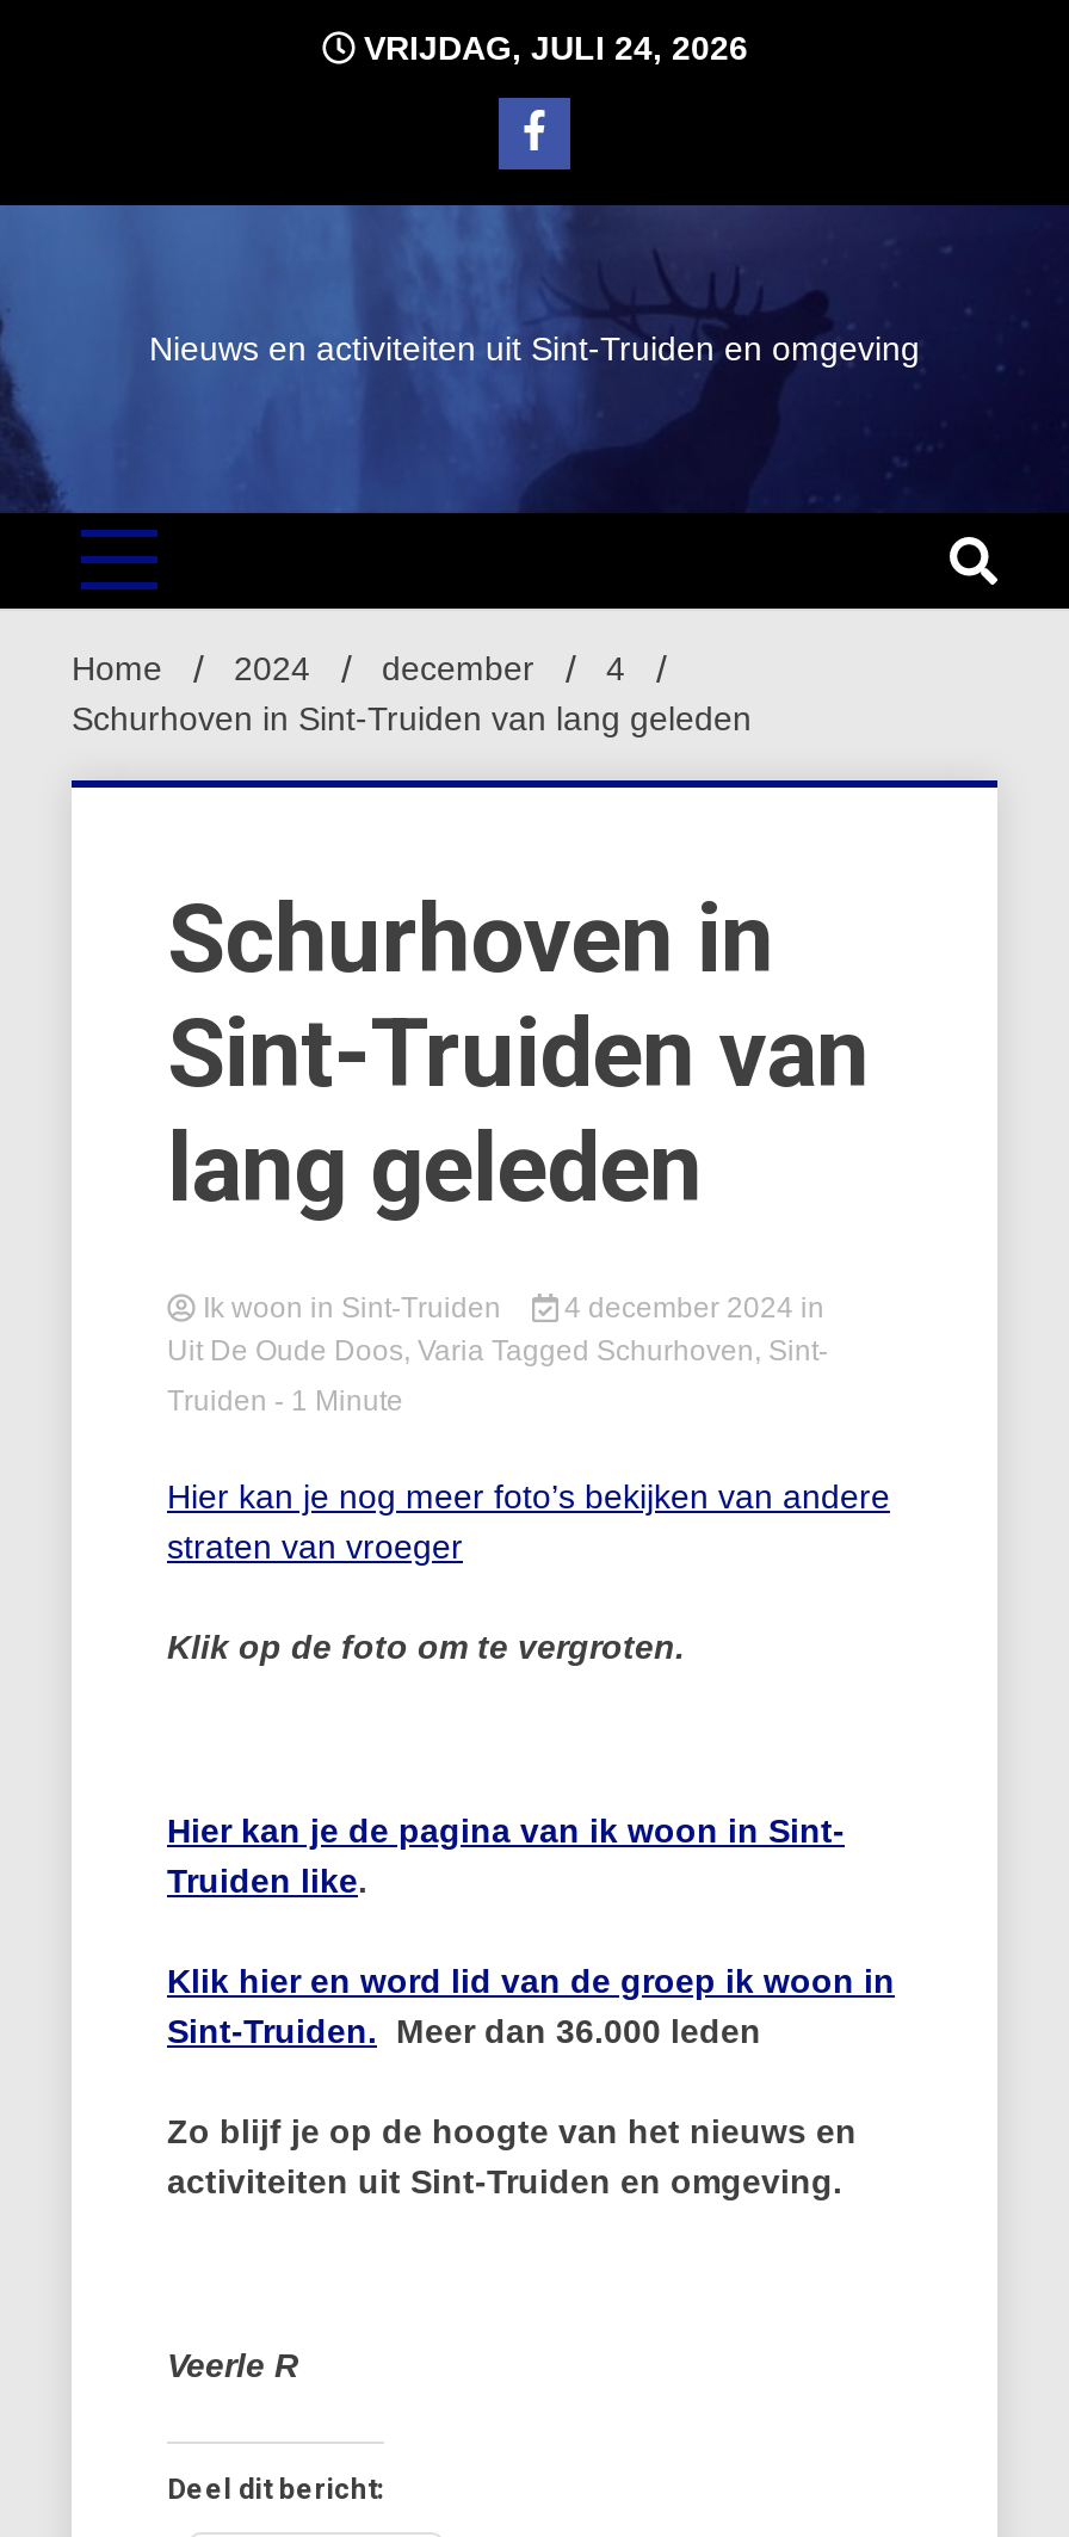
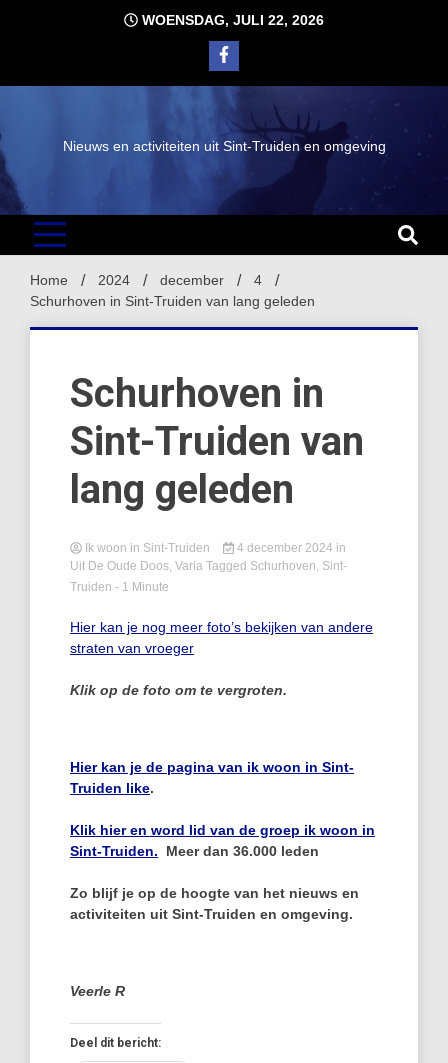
[354,29,748,67] VRIJDAG, JULI 24, 2026 -> [138,12,324,28] WOENSDAG, JULI 22, 2026

